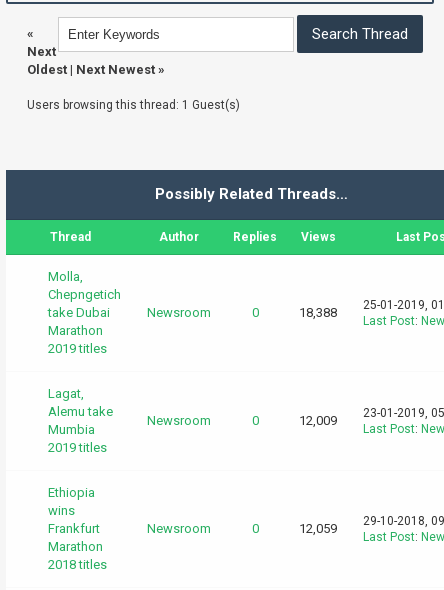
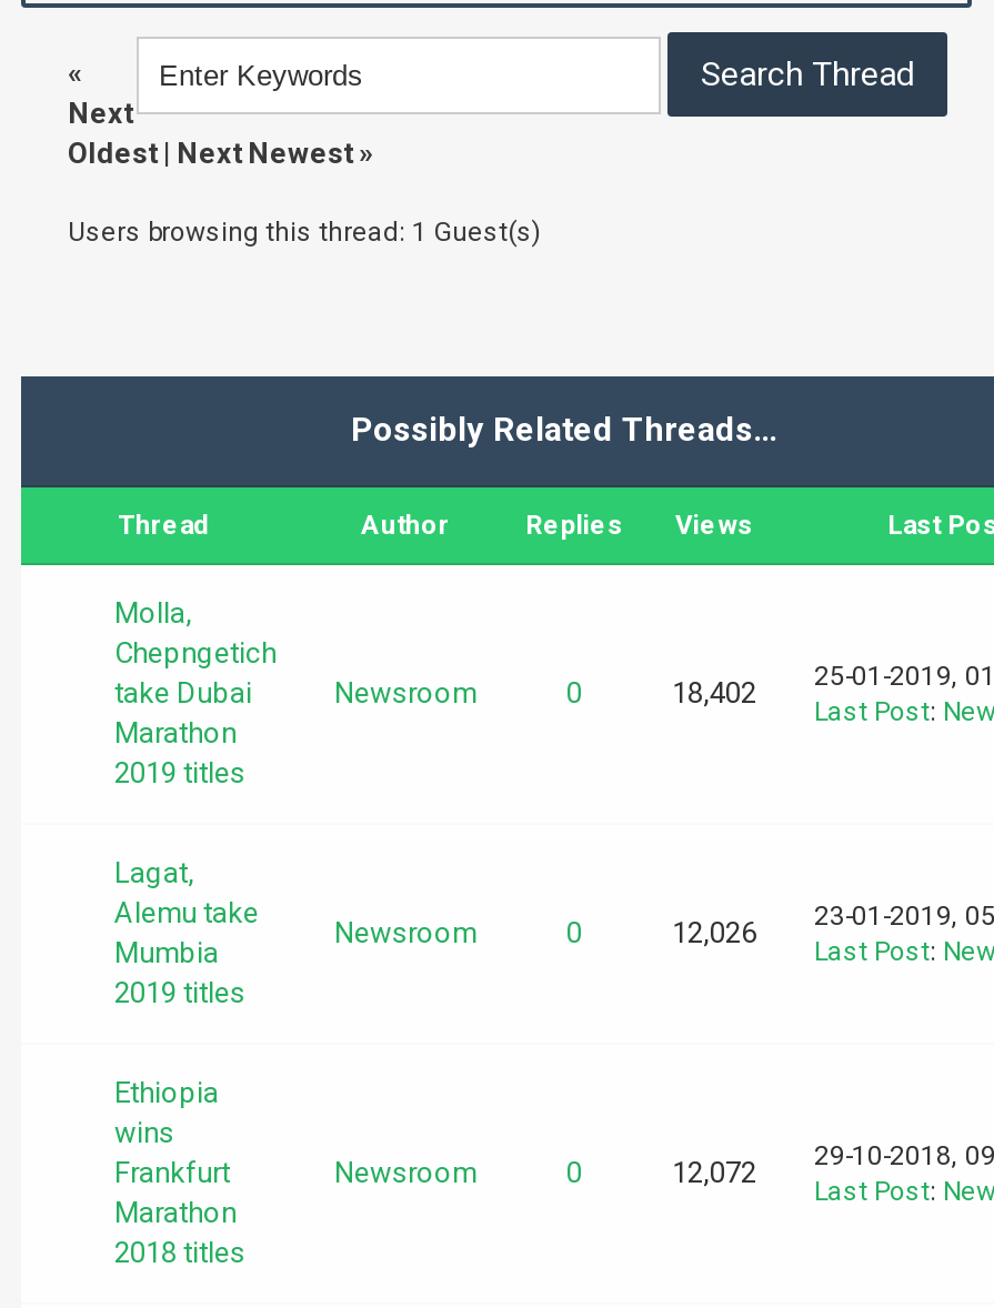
[299,305,337,320] 18,388 -> [672,676,756,710] 18,402
[299,413,337,428] 12,009 -> [672,916,756,949] 12,026
[299,521,337,536] 12,059 -> [672,1156,756,1189] 12,072

